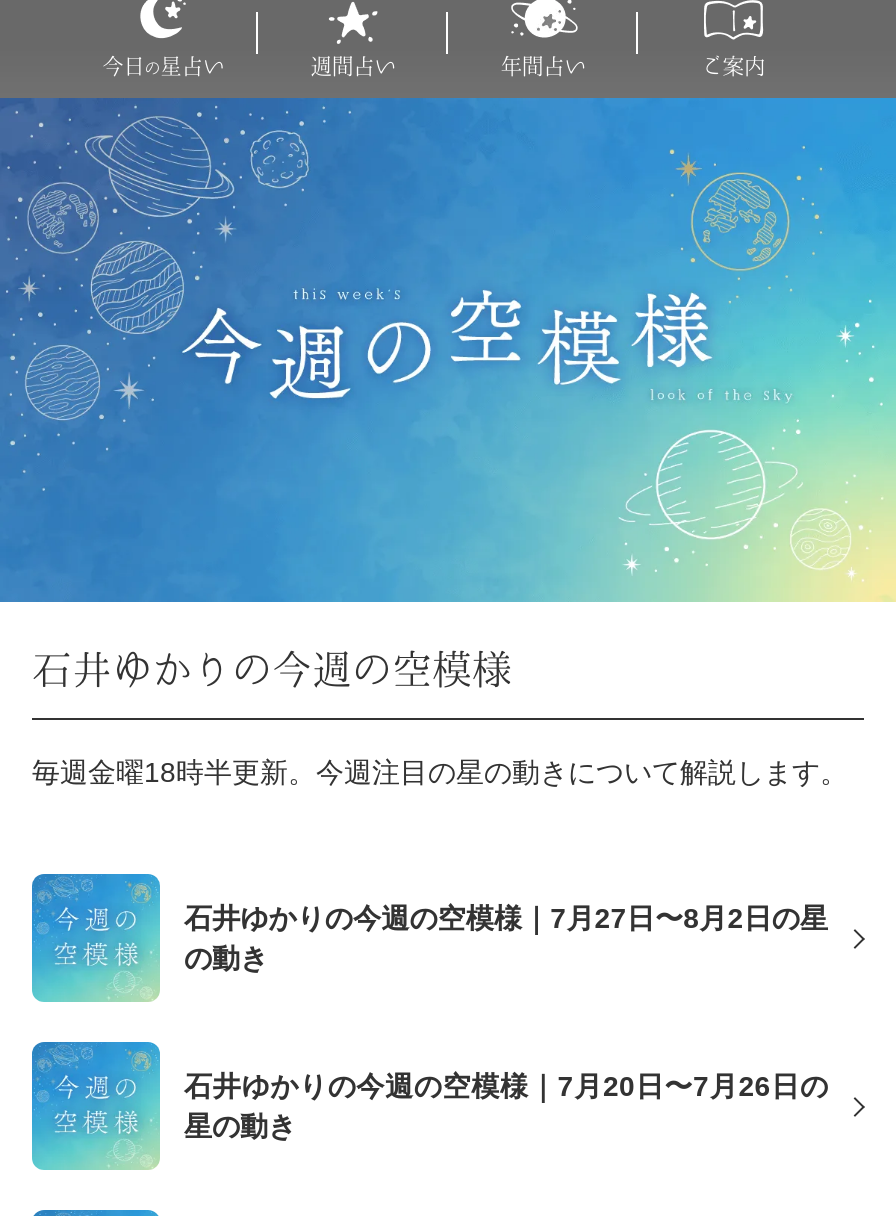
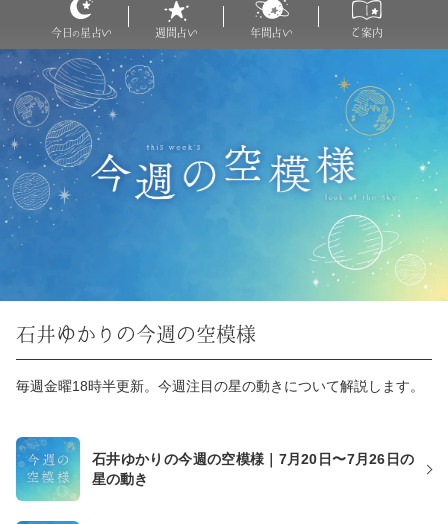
[184,902,828,974] 石井ゆかりの今週の空模様｜7月27日〜8月2日の星 | の動き -> none

